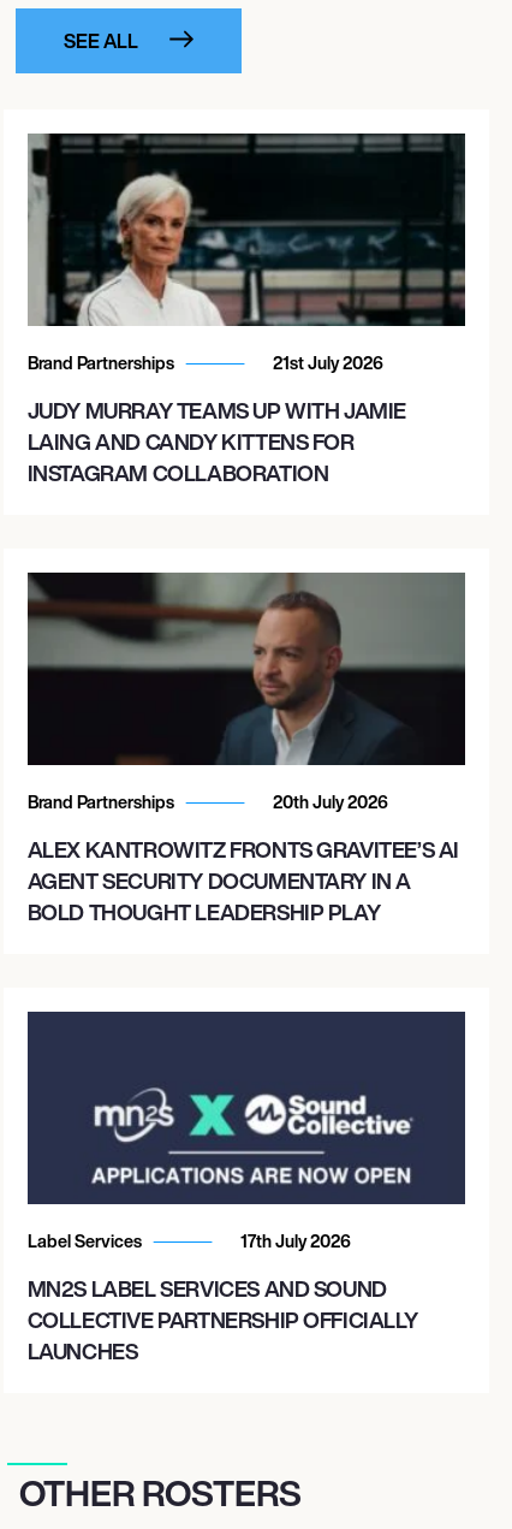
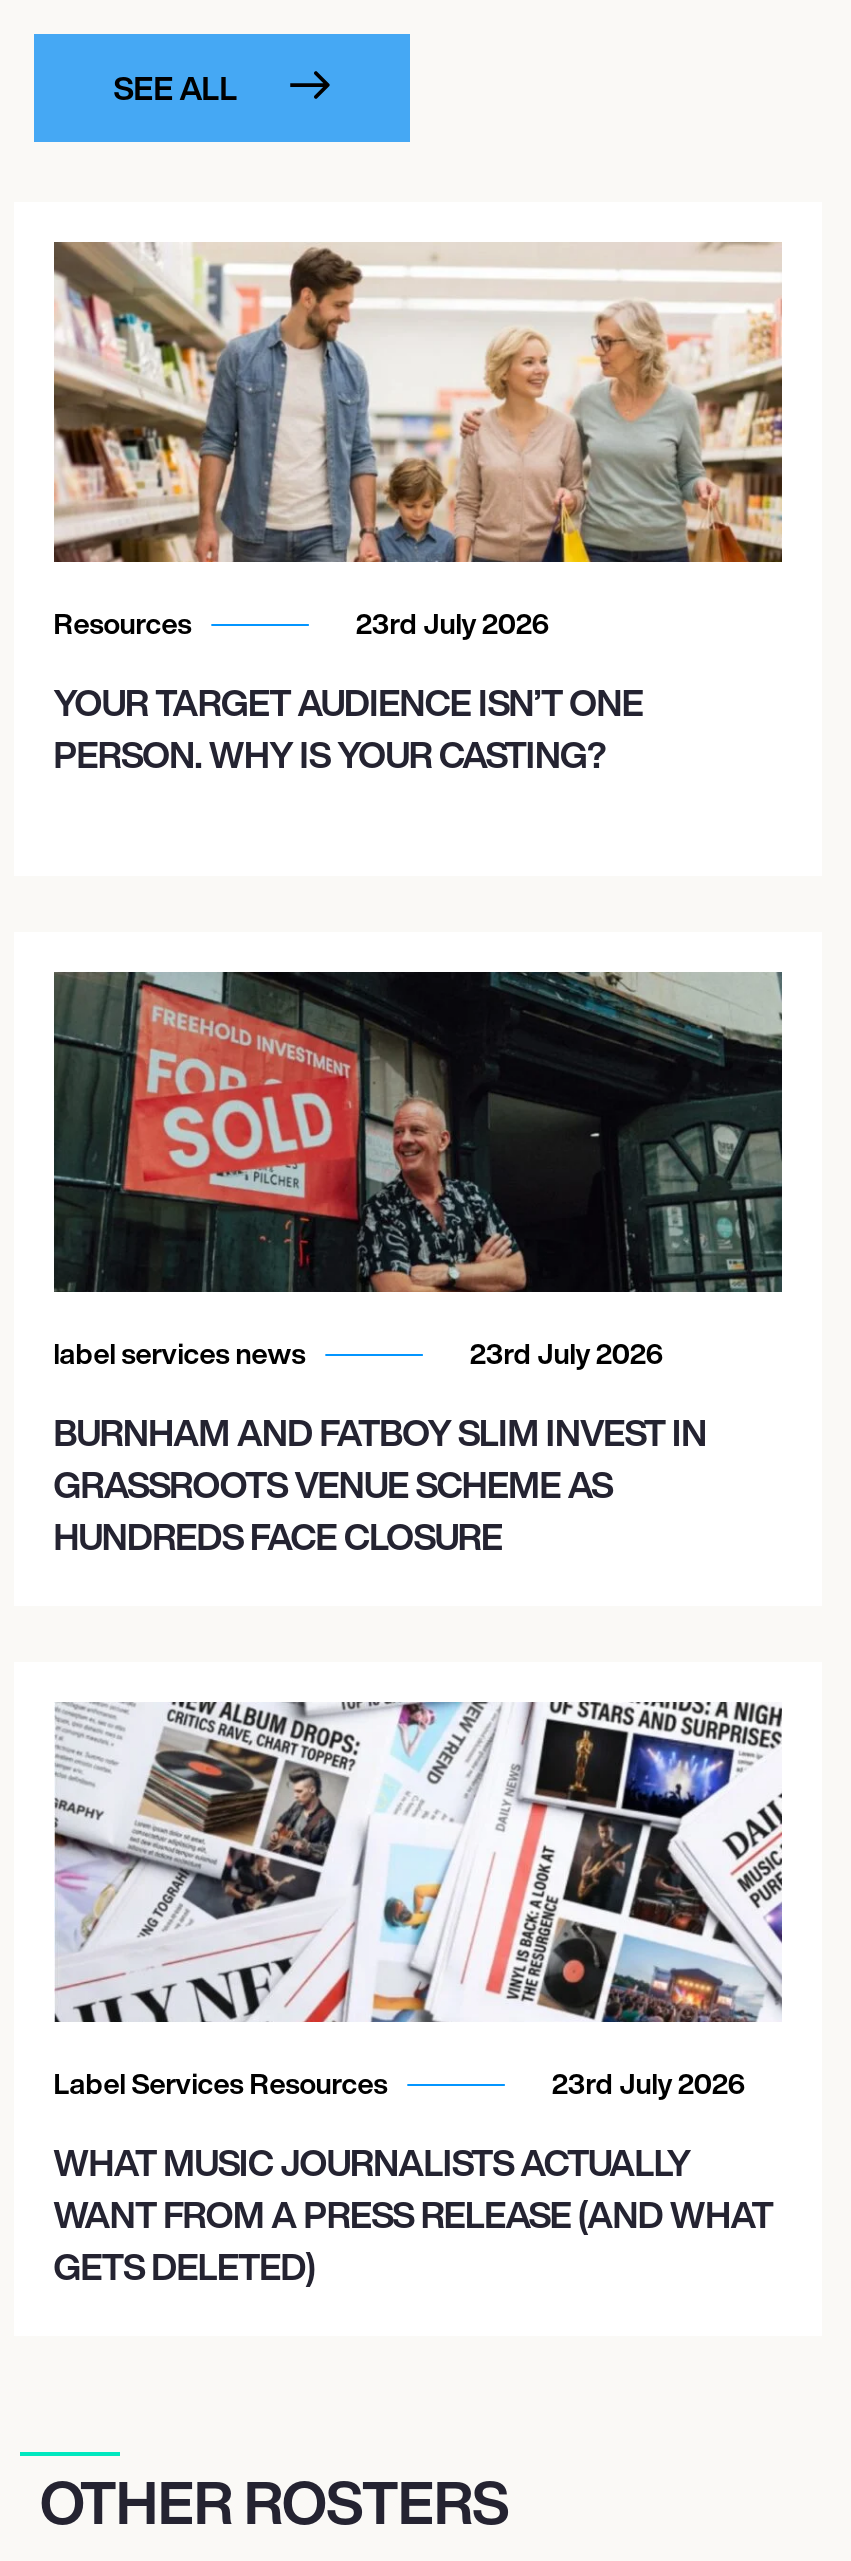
[27,132,466,375] [image] | Brand Partnerships | 21st July 2026 -> [53,240,784,643] [image] | Resources | 23rd July 2026
[27,394,406,488] JUDY MURRAY TEAMS UP WITH JAMIE | LAING AND CANDY KITTENS FOR | INSTAGRAM COLLABORATION -> [53,675,643,779] YOUR TARGET AUDIENCE ISN’T ONE | PERSON. WHY IS YOUR CASTING?
[27,571,466,814] [image] | Brand Partnerships | 20th July 2026 -> [53,970,784,1373] [image] | label services news | 23rd July 2026
[27,833,459,927] ALEX KANTROWITZ FRONTS GRAVITEE’S AI | AGENT SECURITY DOCUMENTARY IN A | BOLD THOUGHT LEADERSHIP PLAY -> [53,1405,706,1561] BURNHAM AND FATBOY SLIM INVEST IN | GRASSROOTS VENUE SCHEME AS | HUNDREDS FACE CLOSURE
[26,1011,466,1253] [image] | Label Services | 17th July 2026 -> [52,1700,784,2103] [image] | Label Services Resources | 23rd July 2026
[27,1272,417,1366] MN2S LABEL SERVICES AND SOUND | COLLECTIVE PARTNERSHIP OFFICIALLY | LAUNCHES -> [53,2135,773,2291] WHAT MUSIC JOURNALISTS ACTUALLY | WANT FROM A PRESS RELEASE (AND WHAT | GETS DELETED)

